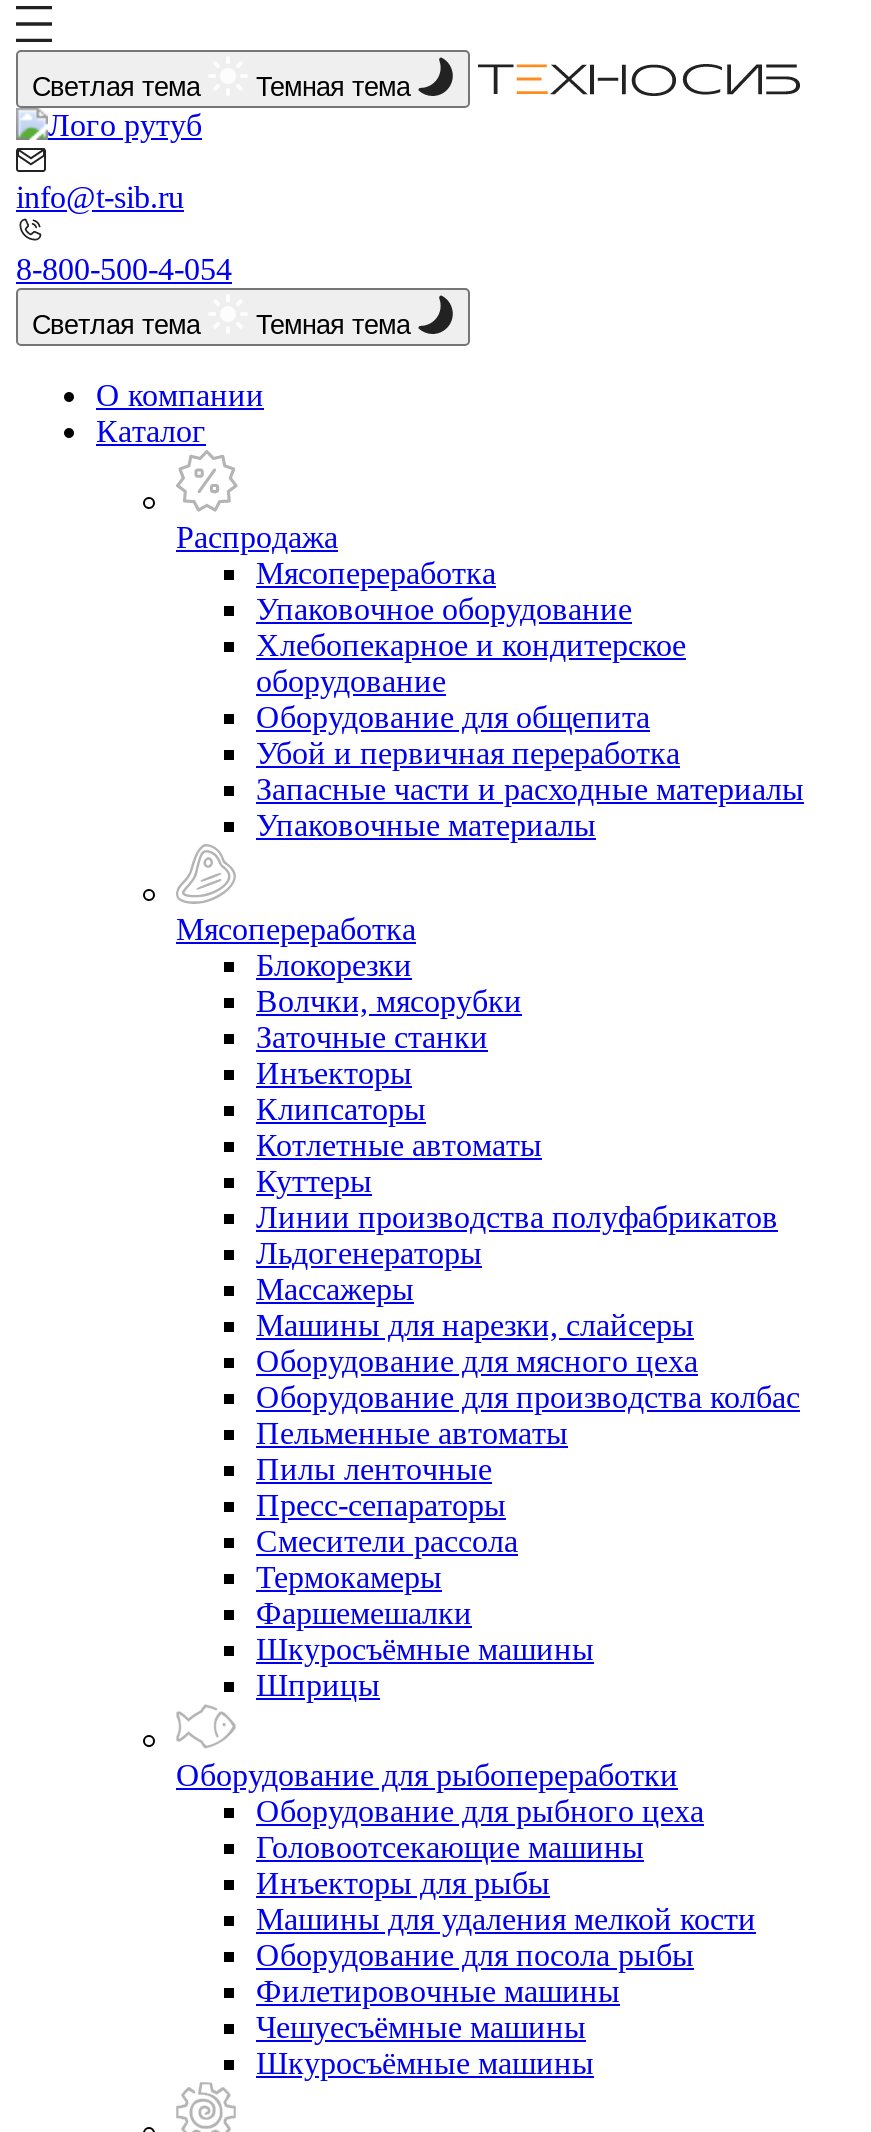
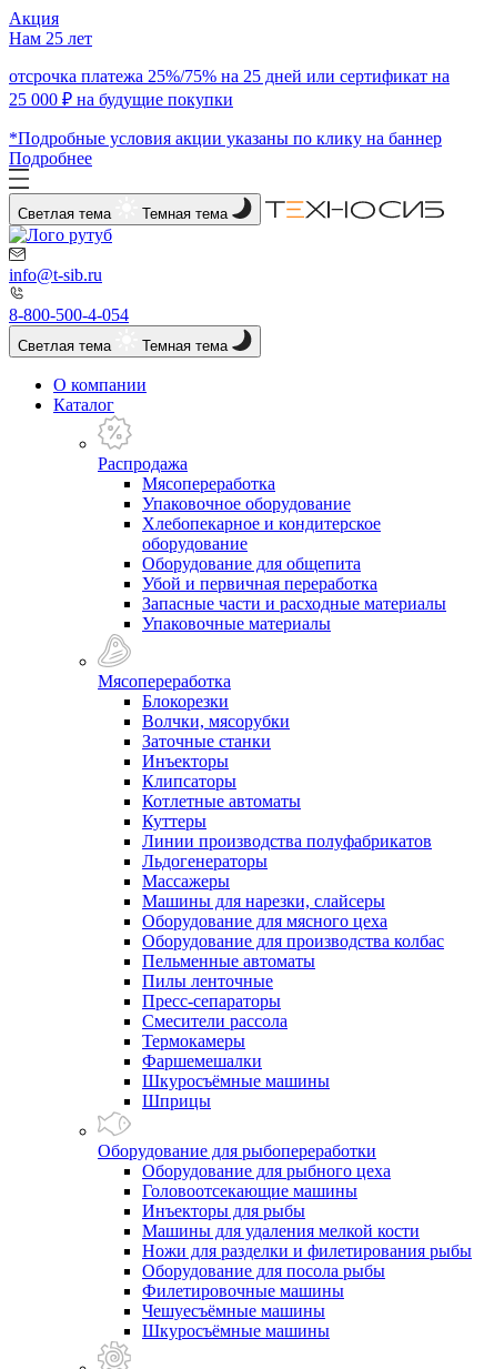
none -> [9,9,450,168] Акция | Нам 25 лет | отсрочка платежа 25%/75% на 25 дней или сертификат на | 25 000 ₽ на будущие покупки | *Подробные условия акции указаны по клику на баннер | Подробнее
none -> [142,1241,472,1260] Ножи для разделки и филетирования рыбы

